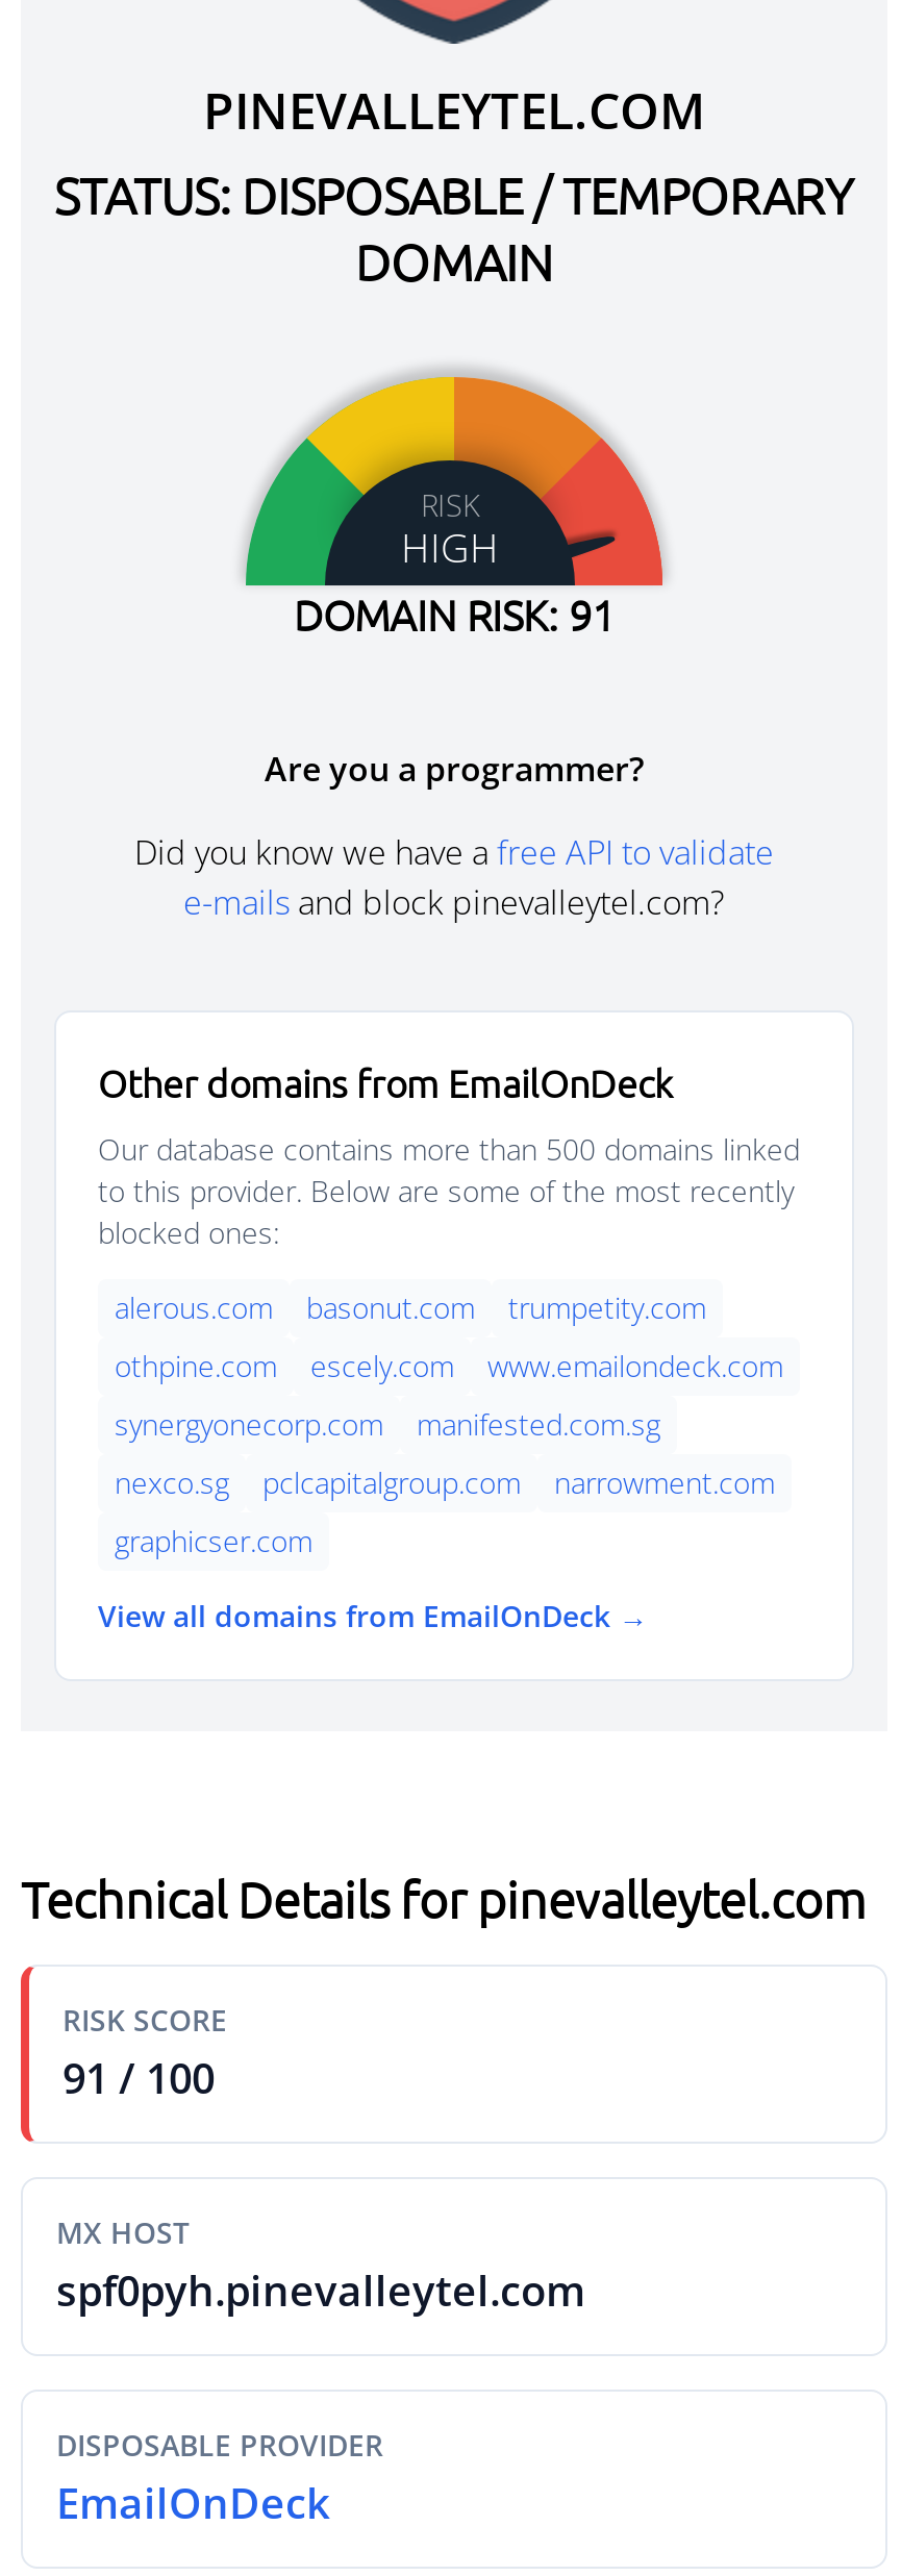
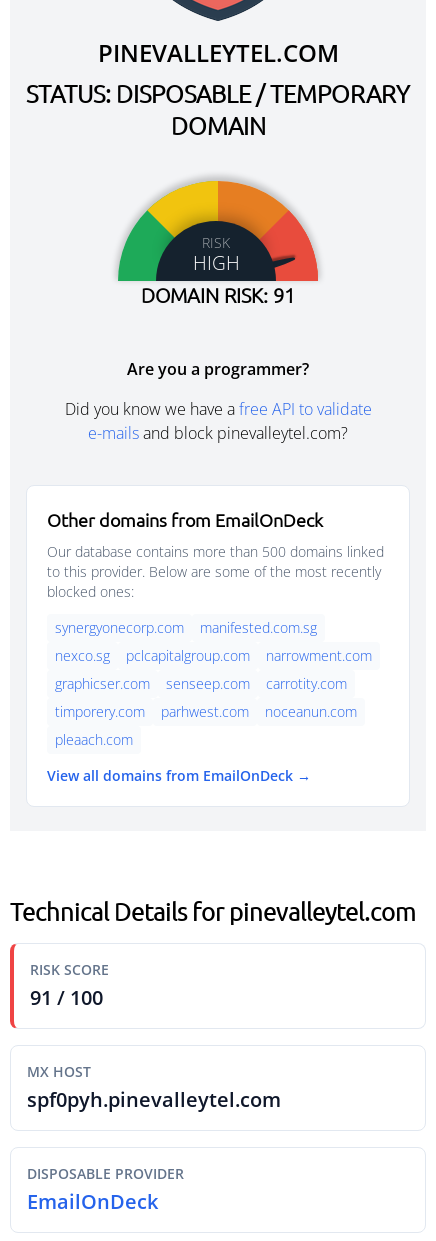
[115,1287,783,1385] alerous.com | basonut.com | trumpetity.com | othpine.com | escely.com | www.emailondeck.com -> none
moved [115,1404,775,1560] -> [55,618,372,693]: synergyonecorp.com | manifested.com.sg | nexco.sg | pclcapitalgroup.com | narrowment.com | graphicser.com
none -> [55,674,357,749] senseep.com | carrotity.com | timporery.com | parhwest.com | noceanun.com | pleaach.com

